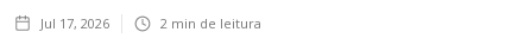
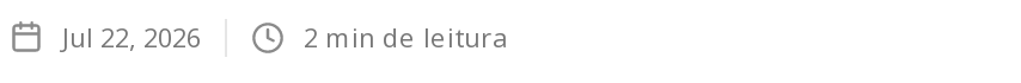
[40,14,109,32] Jul 17, 2026 -> [62,18,201,54] Jul 22, 2026

